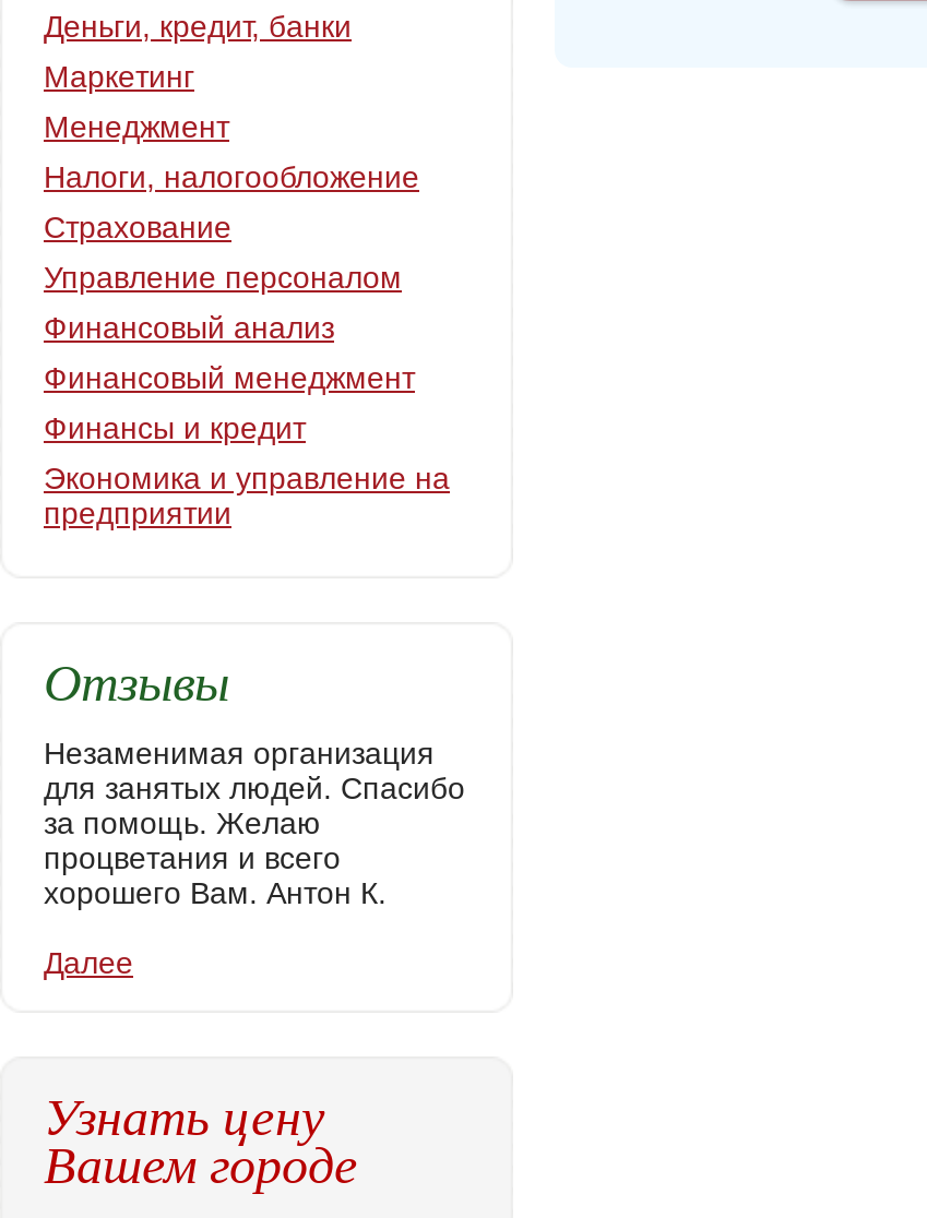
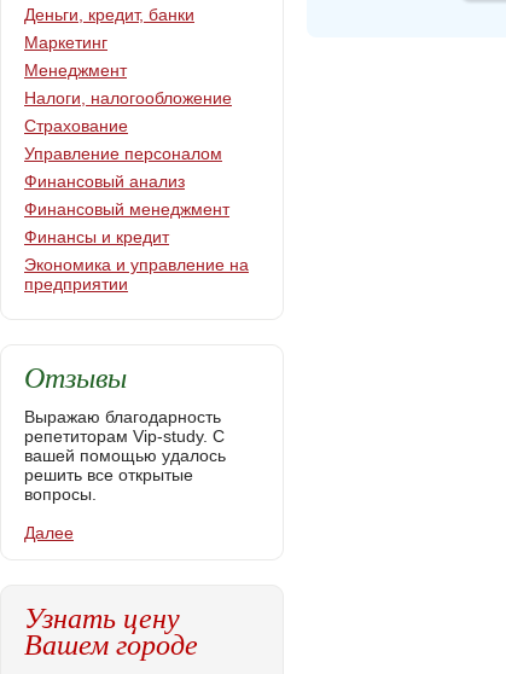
[44,736,465,910] Незаменимая организация | для занятых людей. Спасибо | за помощь. Желаю | процветания и всего | хорошего Вам. Антон К. -> [24,407,226,504] Выражаю благодарность | репетиторам Vip-study. С | вашей помощью удалось | решить все открытые | вопросы.

